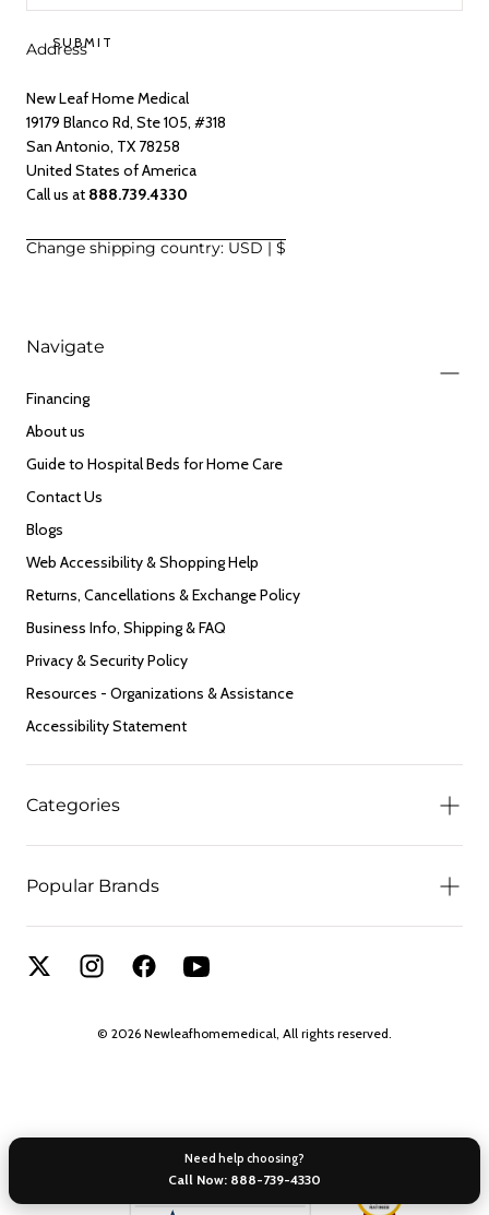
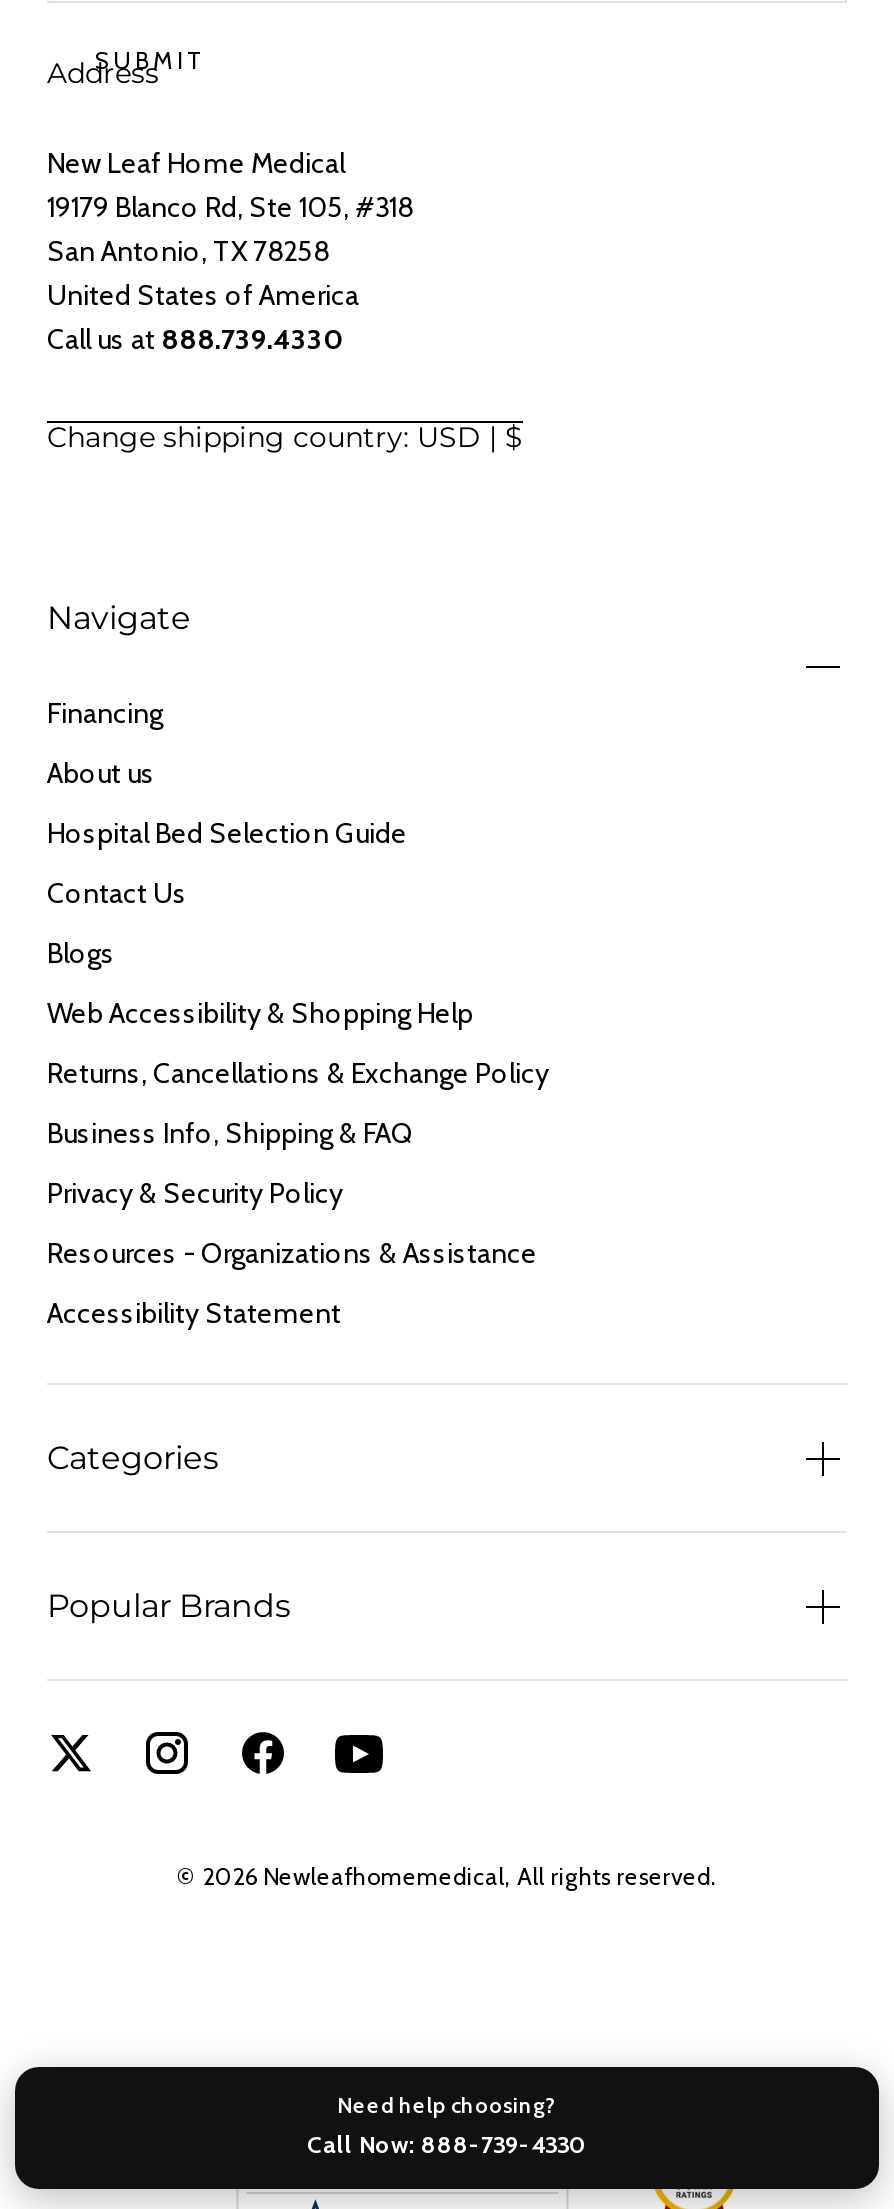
[26,454,283,474] Guide to Hospital Beds for Home Care -> [47,815,407,851] Hospital Bed Selection Guide

